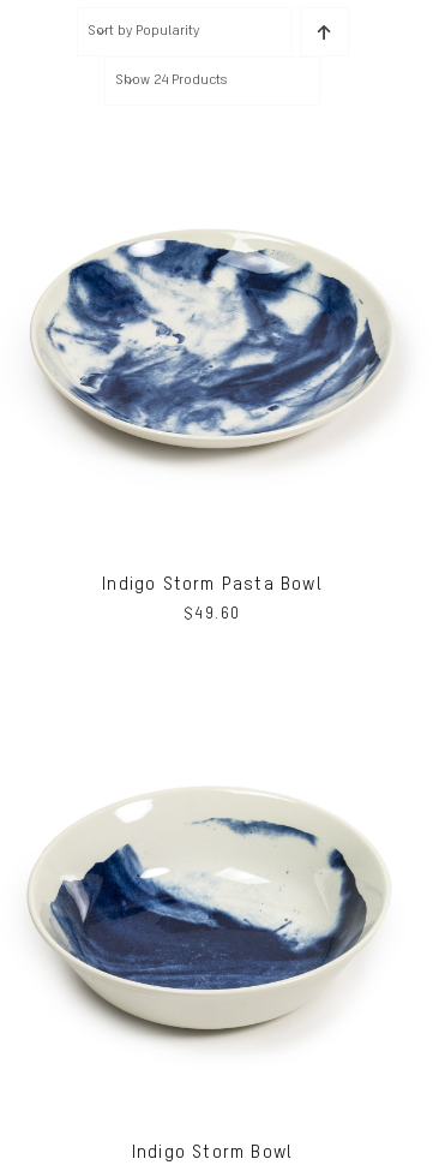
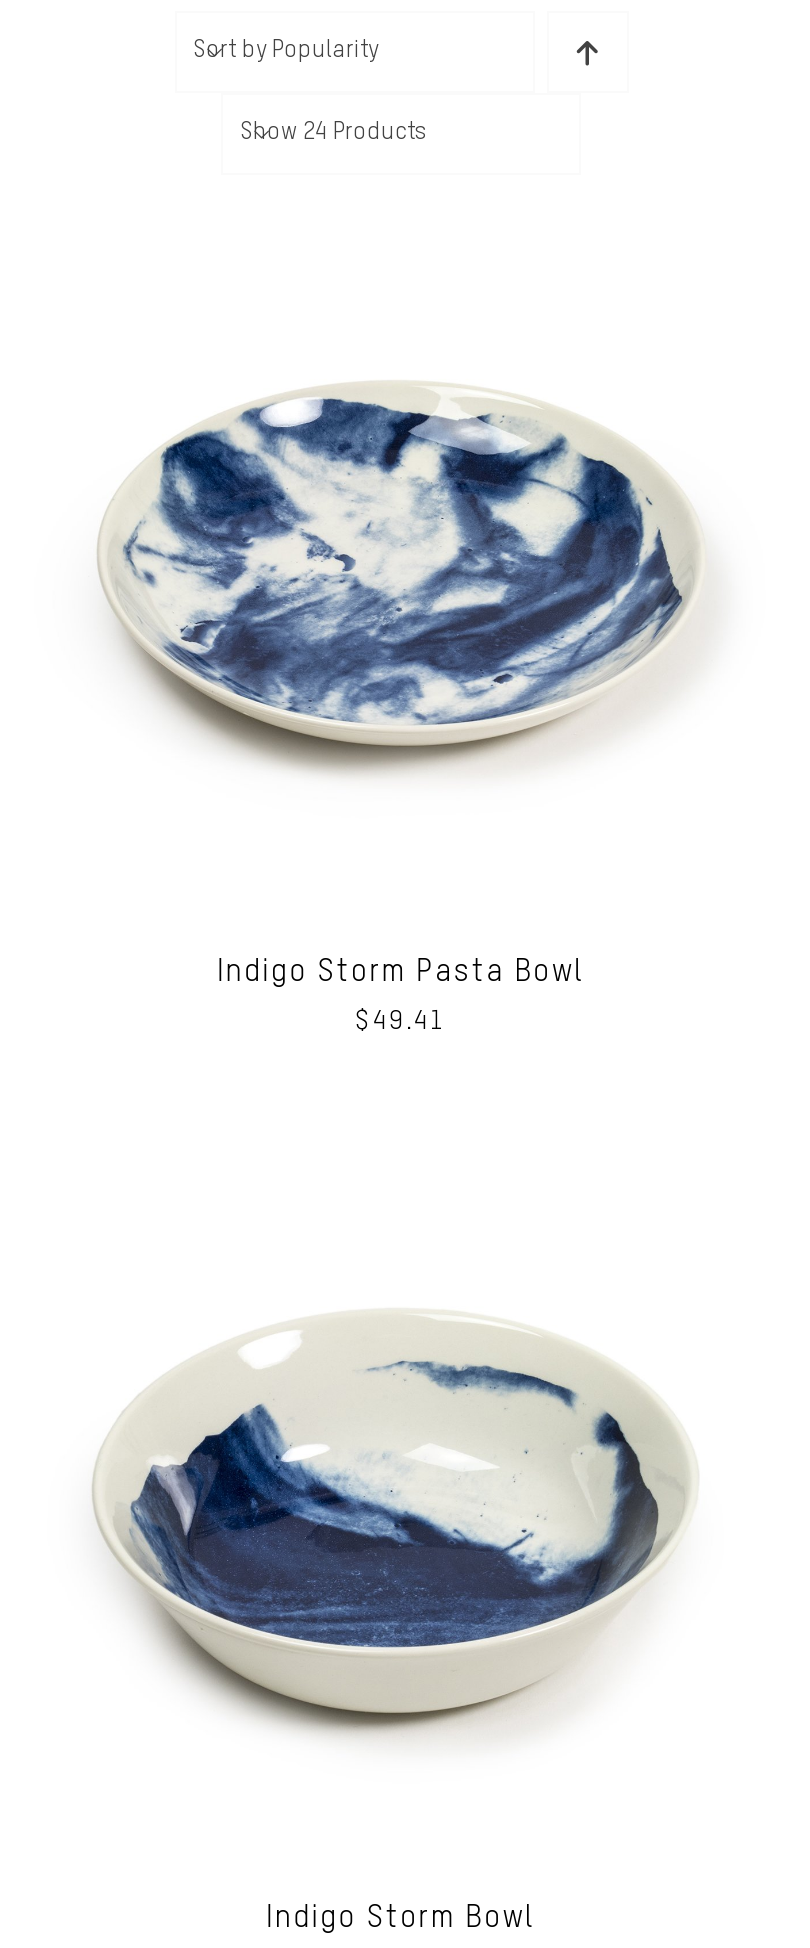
[184,607,240,622] $49.60 -> [355,1009,447,1035] $49.41

